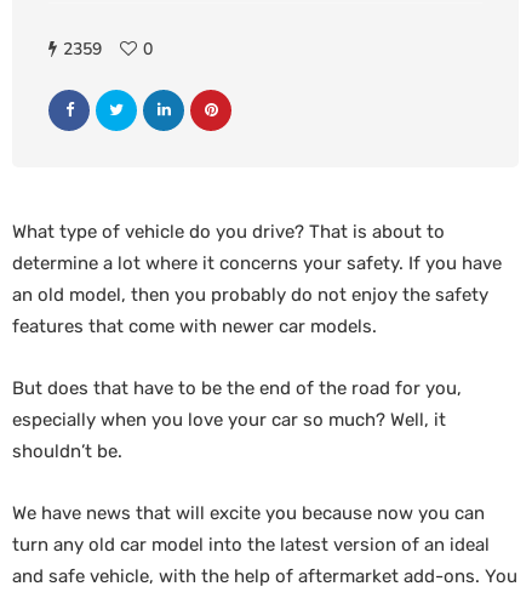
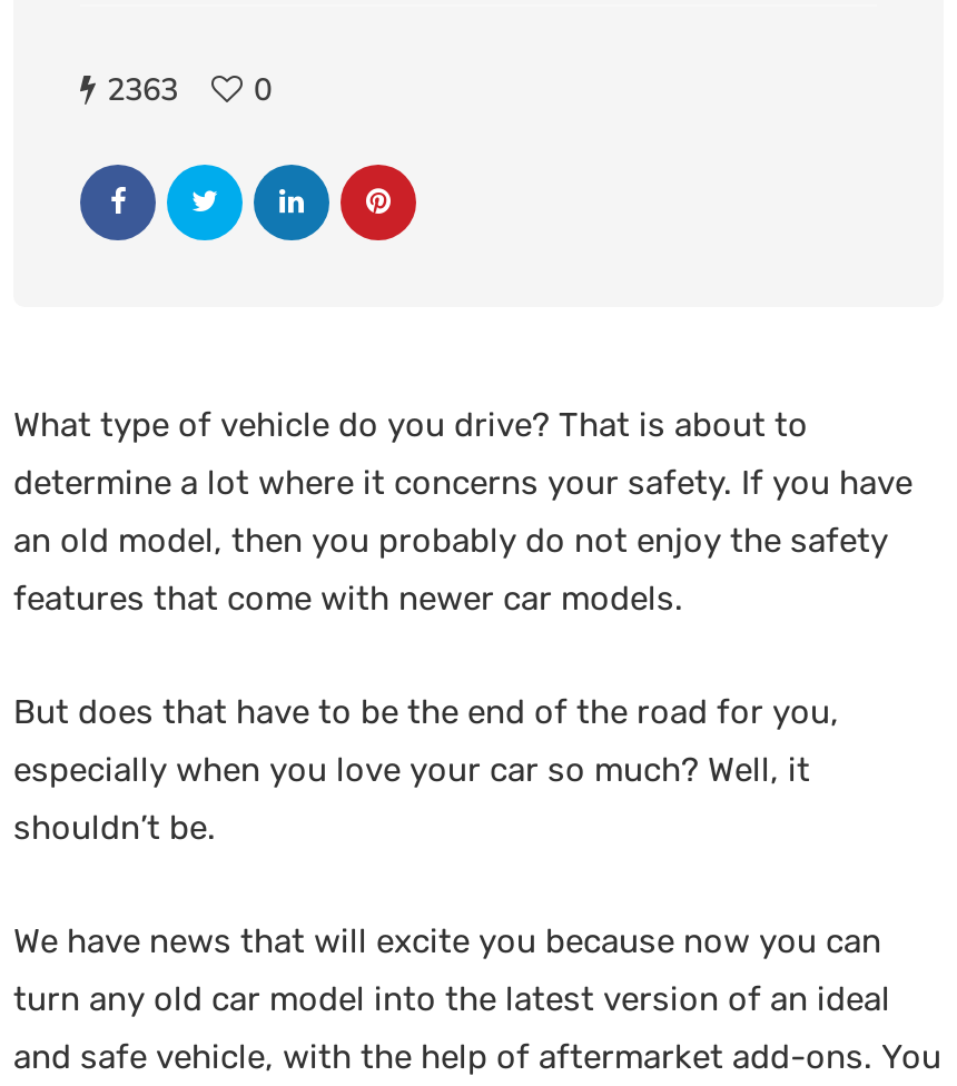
[63,38,153,61] 2359 0 -> [107,69,272,111] 2363 0

